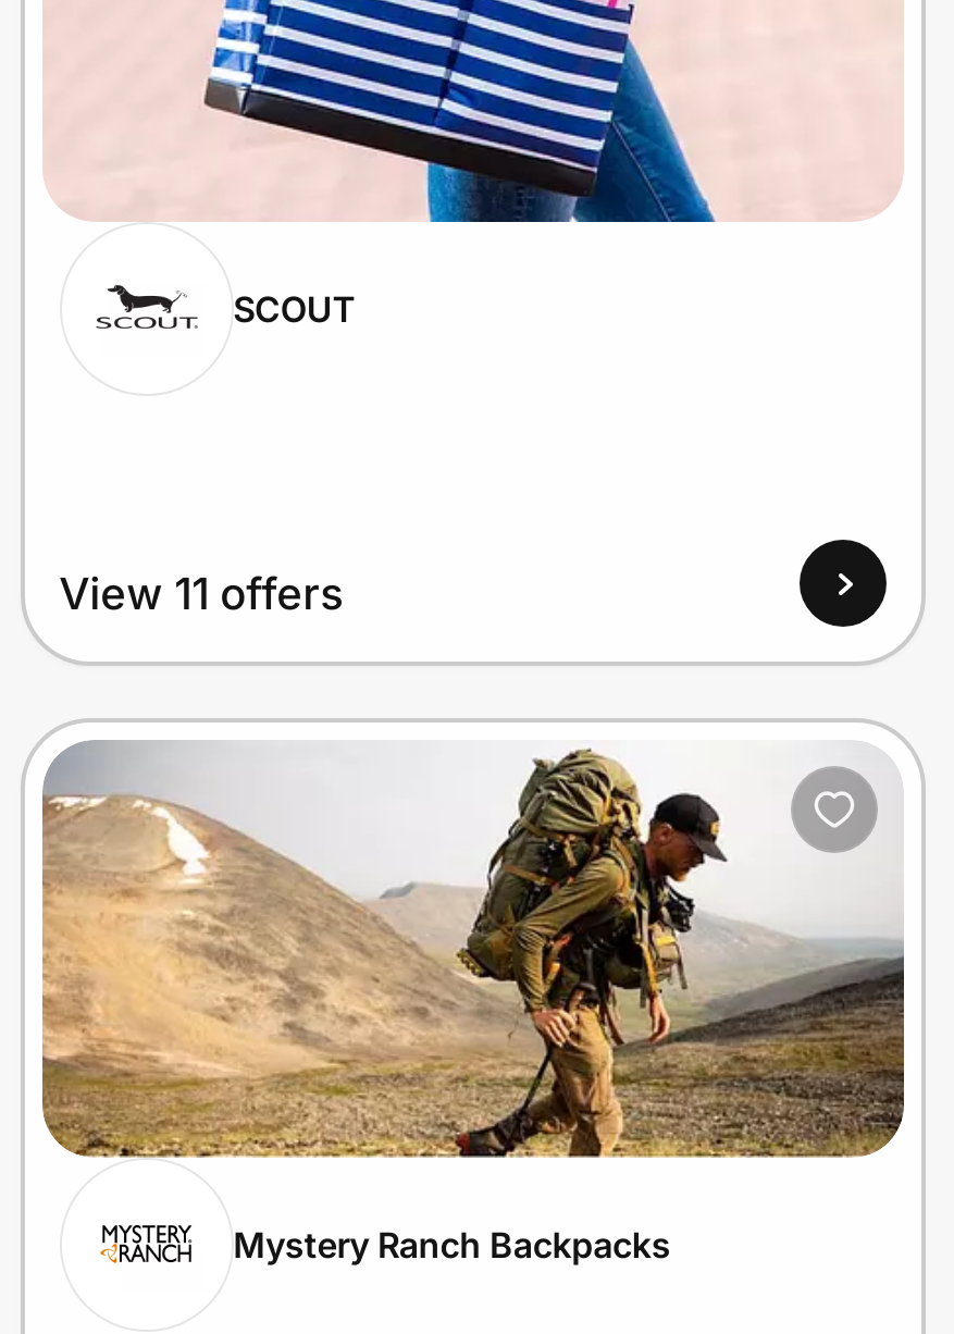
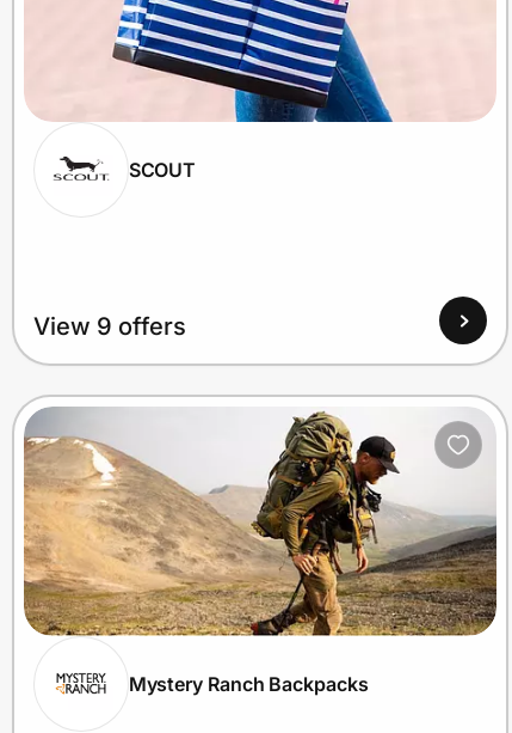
[59,569,344,621] View 11 offers -> [33,313,186,341] View 9 offers

